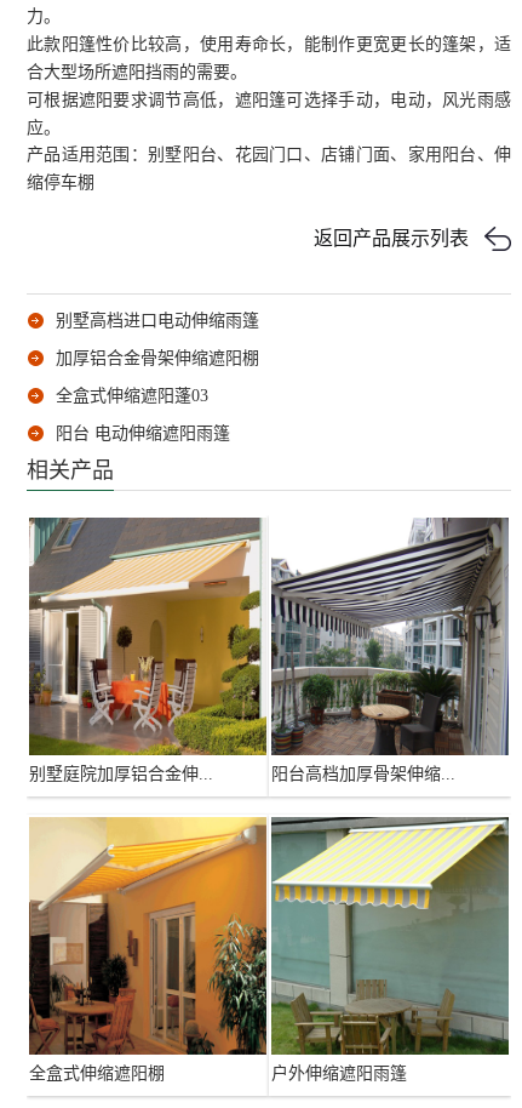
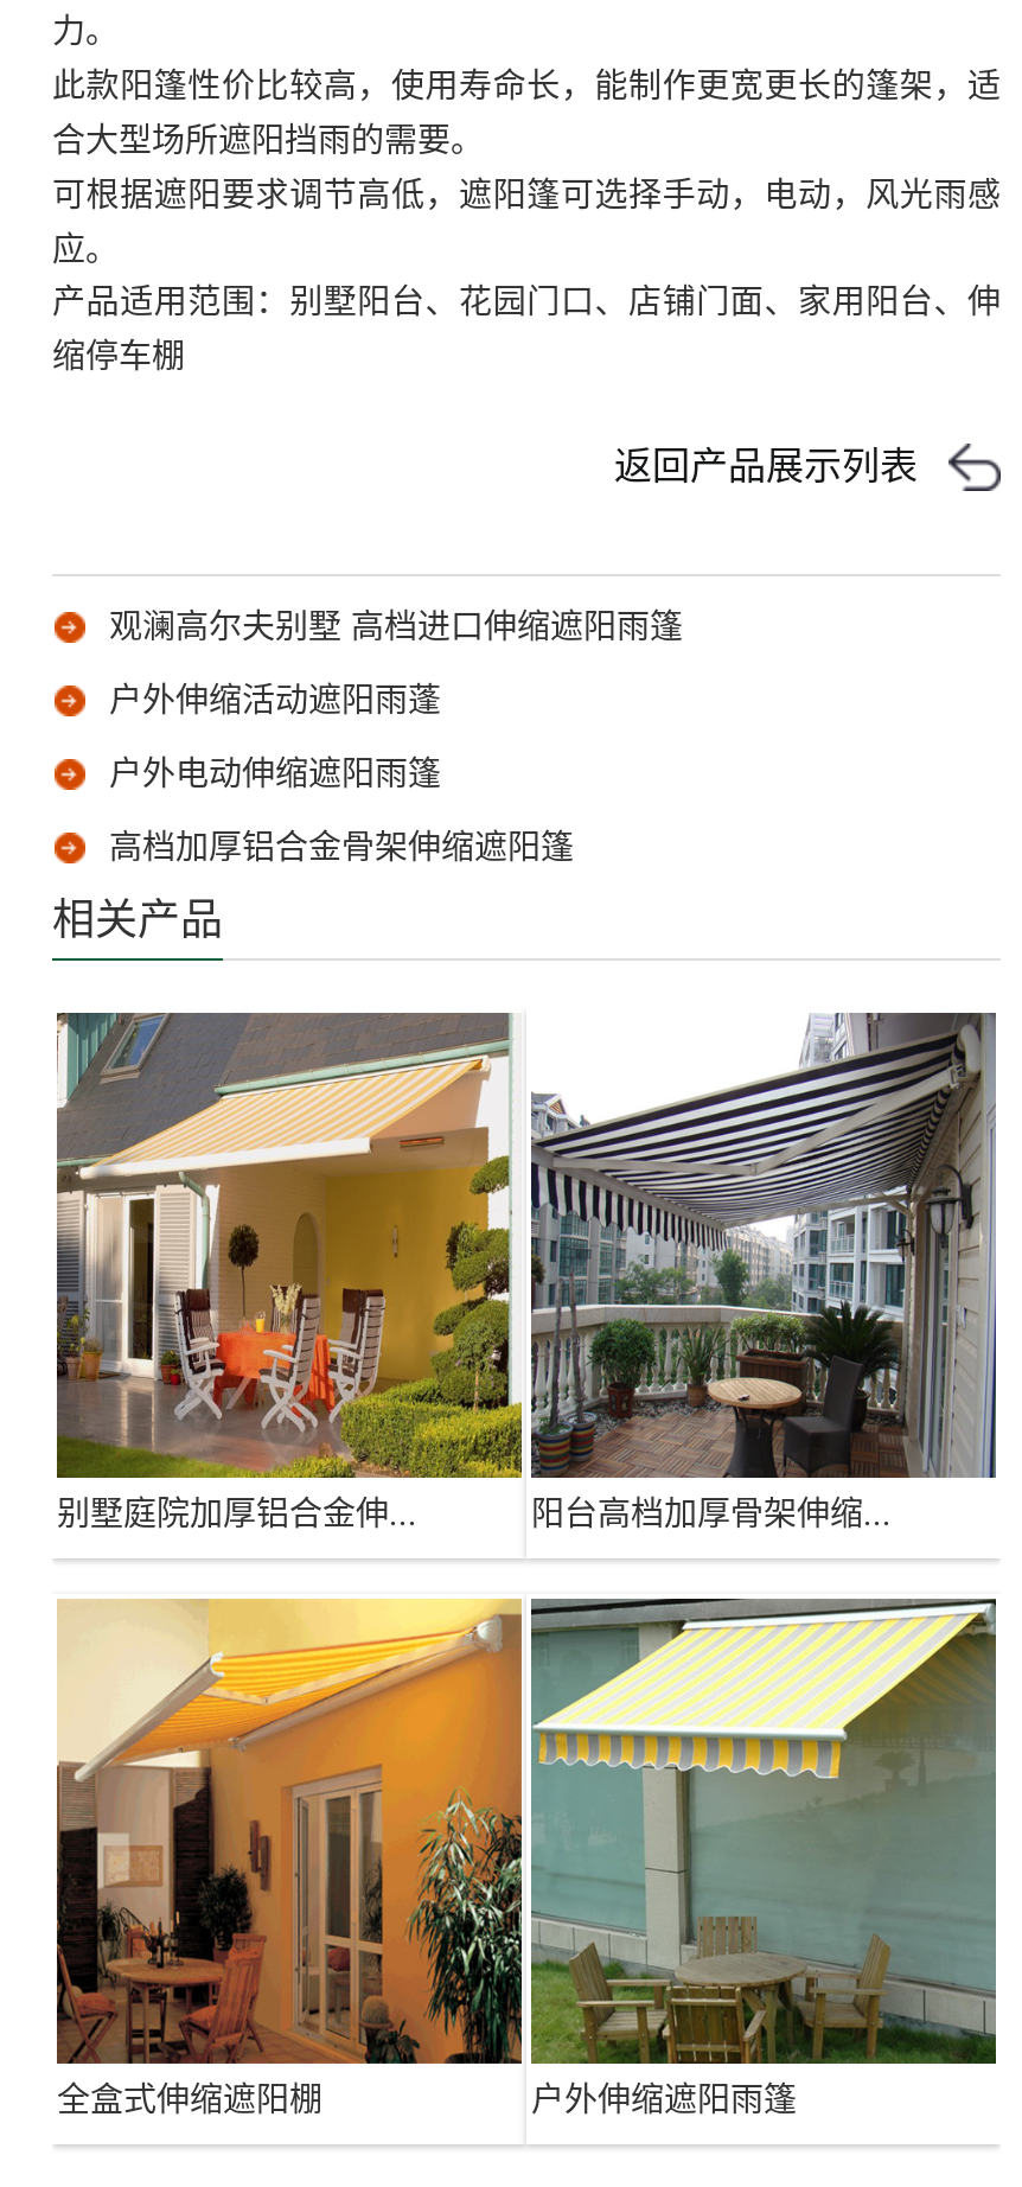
[56,311,259,330] 别墅高档进口电动伸缩雨篷 -> [109,609,683,645] 观澜高尔夫别墅 高档进口伸缩遮阳雨篷
[56,349,259,367] 加厚铝合金骨架伸缩遮阳棚 -> [109,683,441,718] 户外伸缩活动遮阳雨蓬
[56,387,208,405] 全盒式伸缩遮阳蓬03 -> [109,756,441,792] 户外电动伸缩遮阳雨篷
[56,424,230,442] 阳台 电动伸缩遮阳雨篷 -> [109,830,574,866] 高档加厚铝合金骨架伸缩遮阳篷

